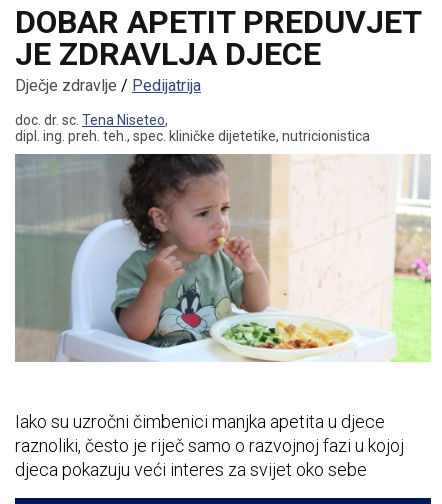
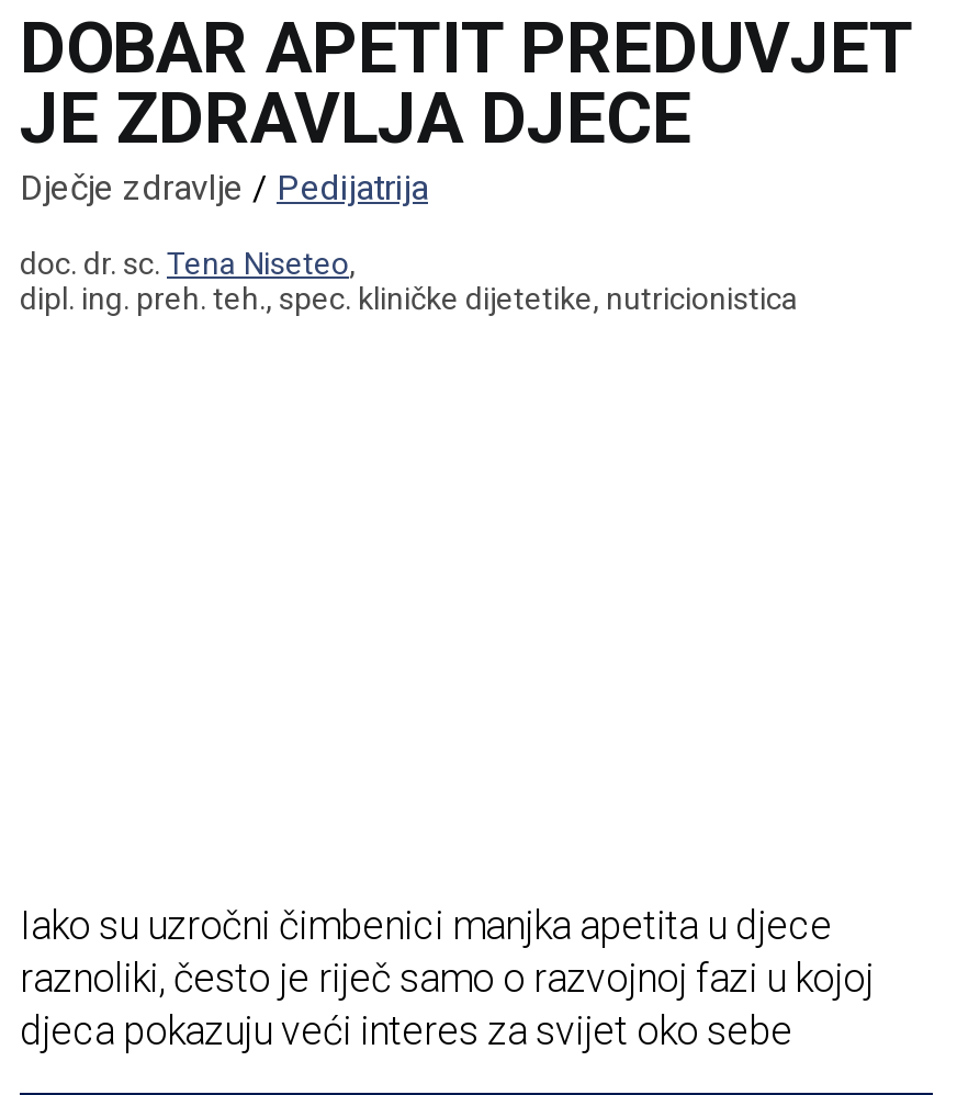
[14,153,432,363] [image] -> none

